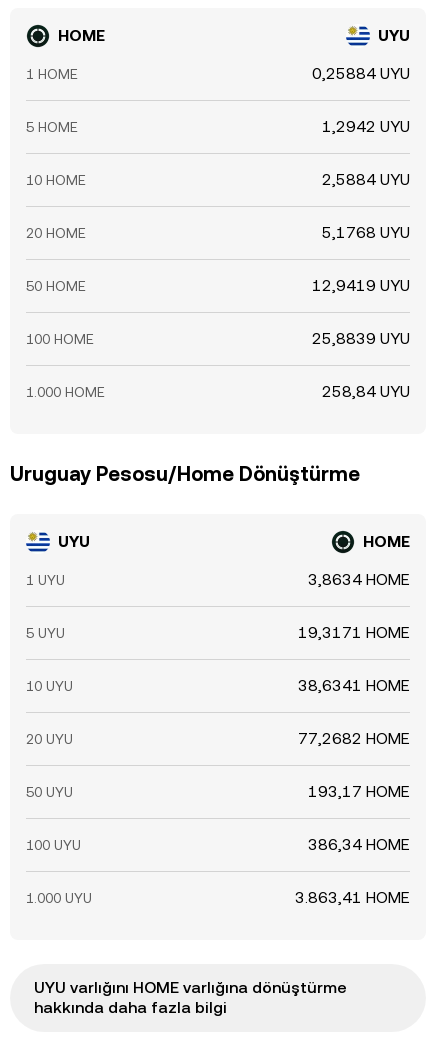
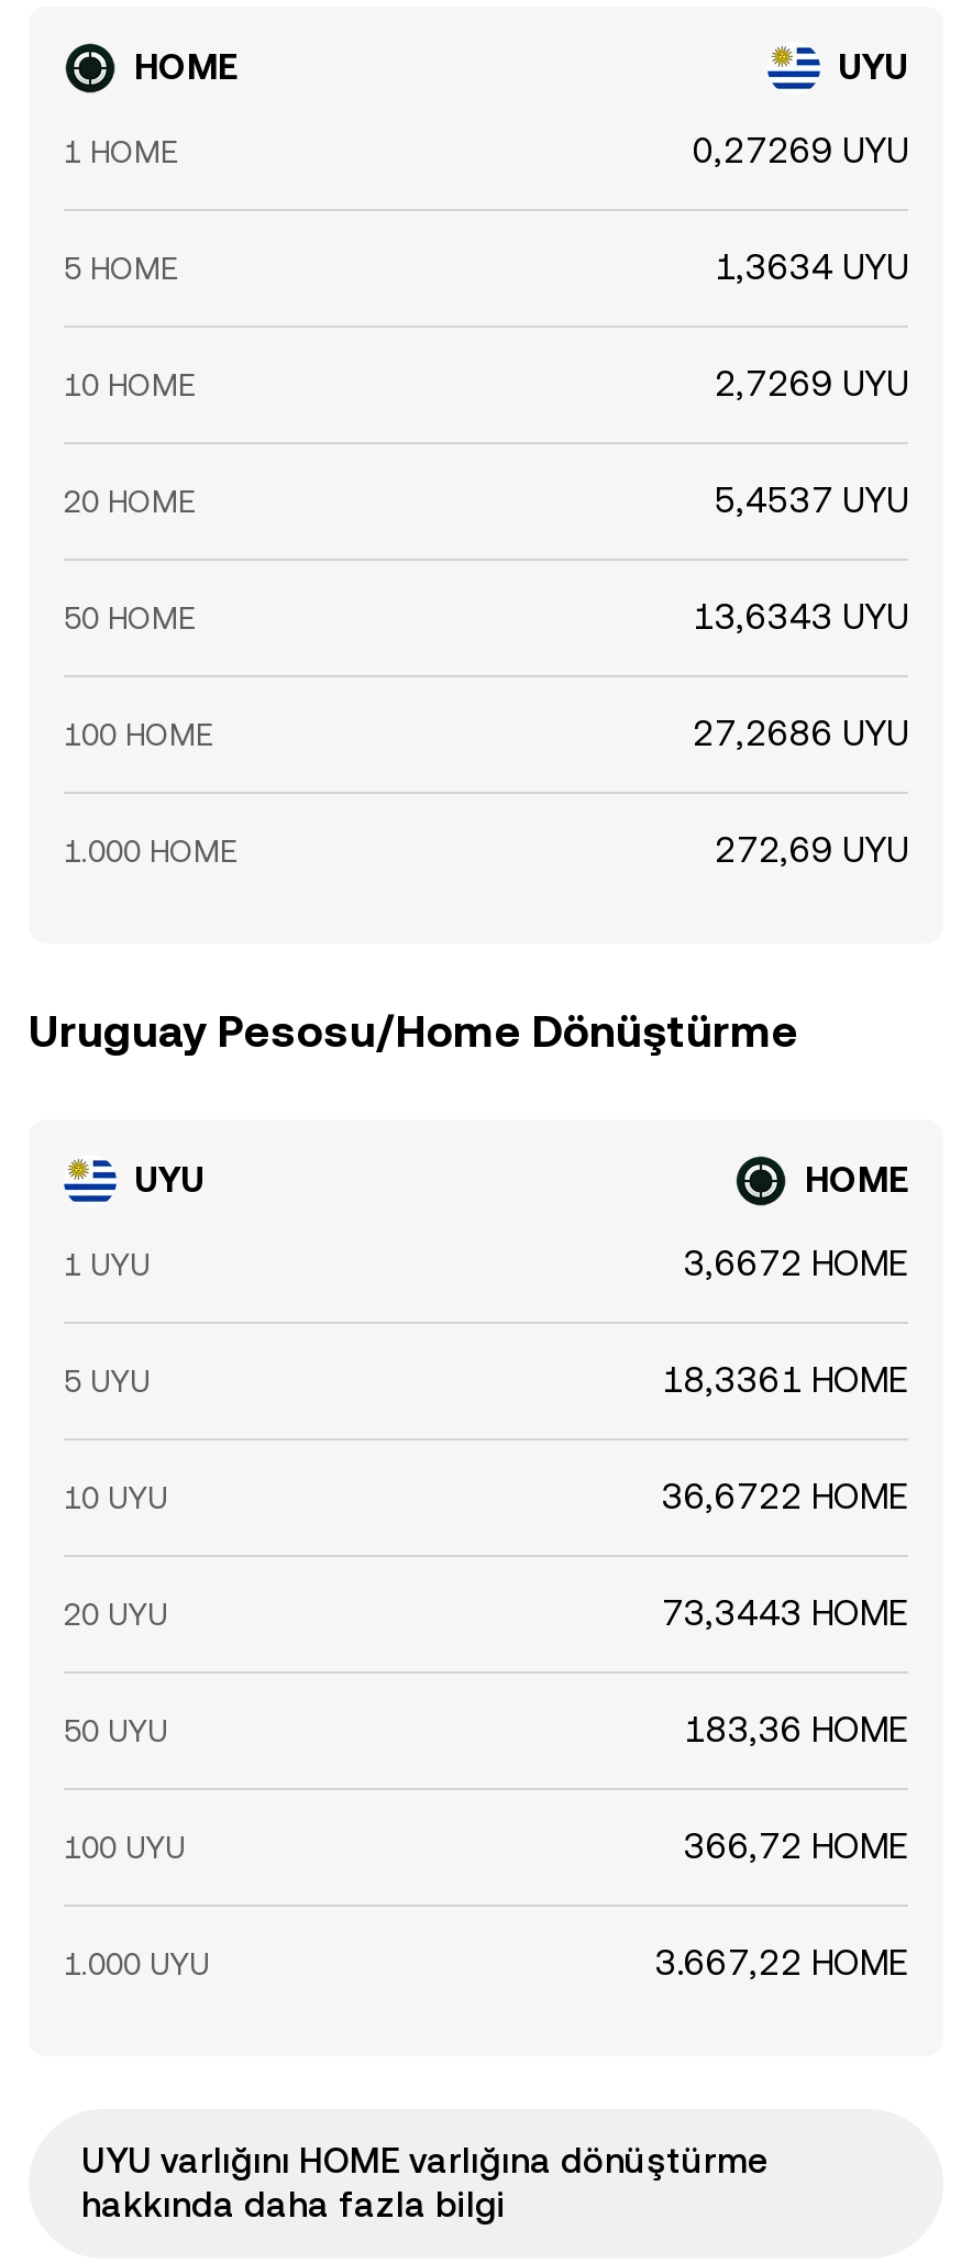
[312,64,410,83] 0,25884 UYU -> [693,130,908,172] 0,27269 UYU
[322,117,410,136] 1,2942 UYU -> [715,246,908,288] 1,3634 UYU
[322,170,410,189] 2,5884 UYU -> [715,363,908,405] 2,7269 UYU
[322,223,410,242] 5,1768 UYU -> [715,479,908,521] 5,4537 UYU
[312,276,410,295] 12,9419 UYU -> [693,596,908,638] 13,6343 UYU
[312,329,410,348] 25,8839 UYU -> [693,713,908,754] 27,2686 UYU
[322,382,410,401] 258,84 UYU -> [715,829,908,871] 272,69 UYU
[308,570,410,589] 3,8634 HOME -> [684,1243,908,1284] 3,6672 HOME
[298,623,410,642] 19,3171 HOME -> [662,1359,908,1401] 18,3361 HOME
[298,676,410,695] 38,6341 HOME -> [662,1476,908,1517] 36,6722 HOME
[298,729,410,748] 77,2682 HOME -> [662,1592,908,1634] 73,3443 HOME
[308,782,410,801] 193,17 HOME -> [684,1709,908,1751] 183,36 HOME
[308,835,410,854] 386,34 HOME -> [684,1825,908,1867] 366,72 HOME
[295,888,410,907] 3.863,41 HOME -> [655,1942,908,1984] 3.667,22 HOME

